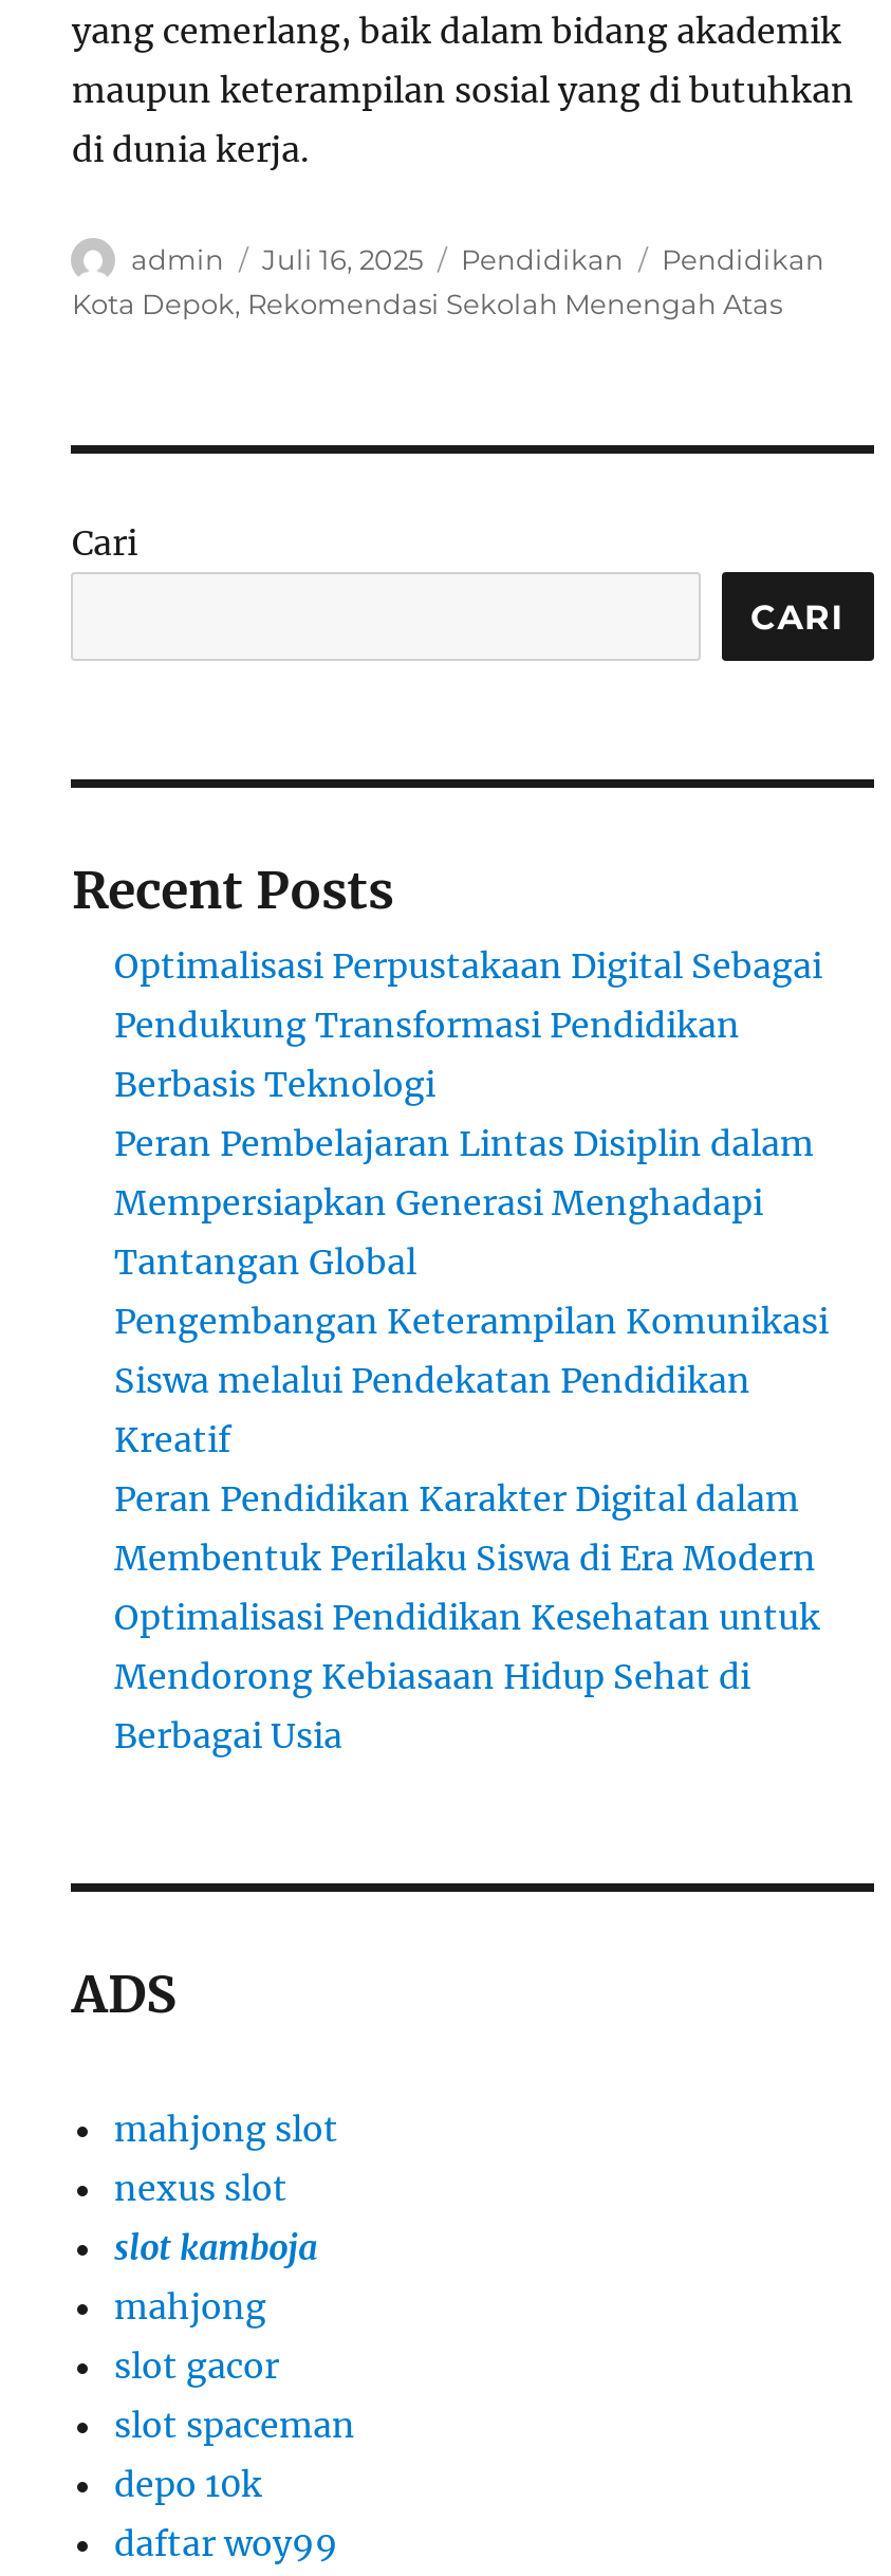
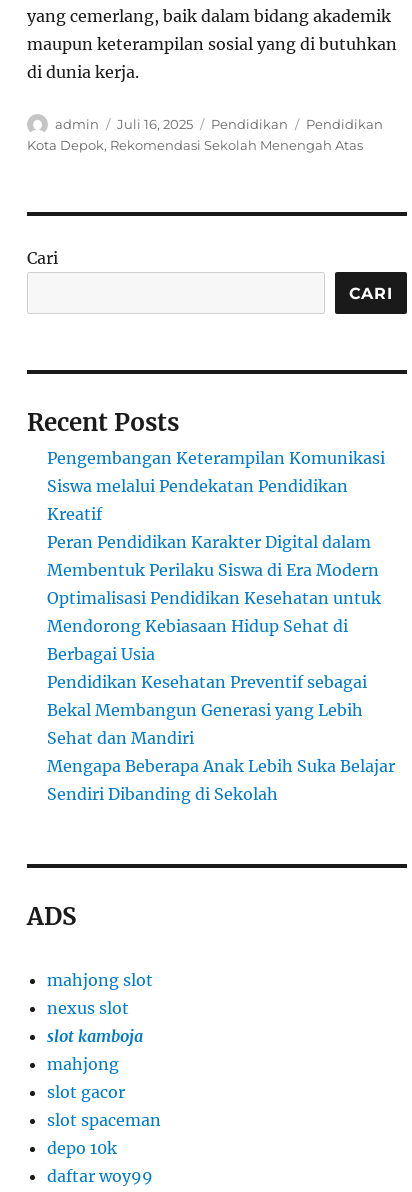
[114,945,822,1284] Optimalisasi Perpustakaan Digital Sebagai | Pendukung Transformasi Pendidikan | Berbasis Teknologi | Peran Pembelajaran Lintas Disiplin dalam | Mempersiapkan Generasi Menghadapi | Tantangan Global -> none
moved [114,1300,829,1757] -> [47,448,385,664]: Pengembangan Keterampilan Komunikasi | Siswa melalui Pendekatan Pendidikan | Kreatif | Peran Pendidikan Karakter Digital dalam | Membentuk Perilaku Siswa di Era Modern | Optimalisasi Pendidikan Kesehatan untuk | Mendorong Kebiasaan Hidup Sehat di | Berbagai Usia
none -> [47,672,395,804] Pendidikan Kesehatan Preventif sebagai | Bekal Membangun Generasi yang Lebih | Sehat dan Mandiri | Mengapa Beberapa Anak Lebih Suka Belajar | Sendiri Dibanding di Sekolah

